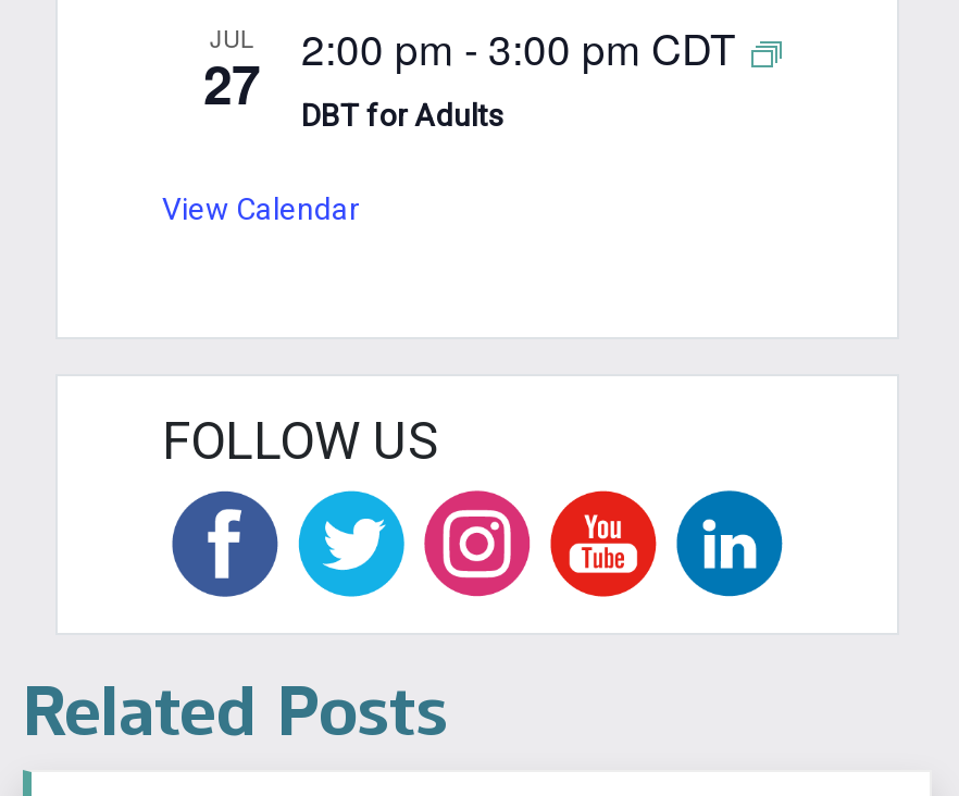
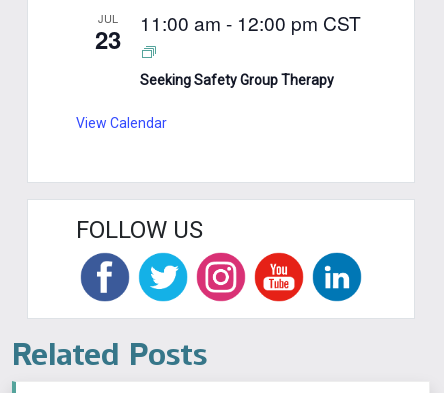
[203,17,747,133] 27 | 2:00 pm - 3:00 pm CDT | DBT for Adults -> [95,9,361,88] 23 | 11:00 am - 12:00 pm CST | Seeking Safety Group Therapy

